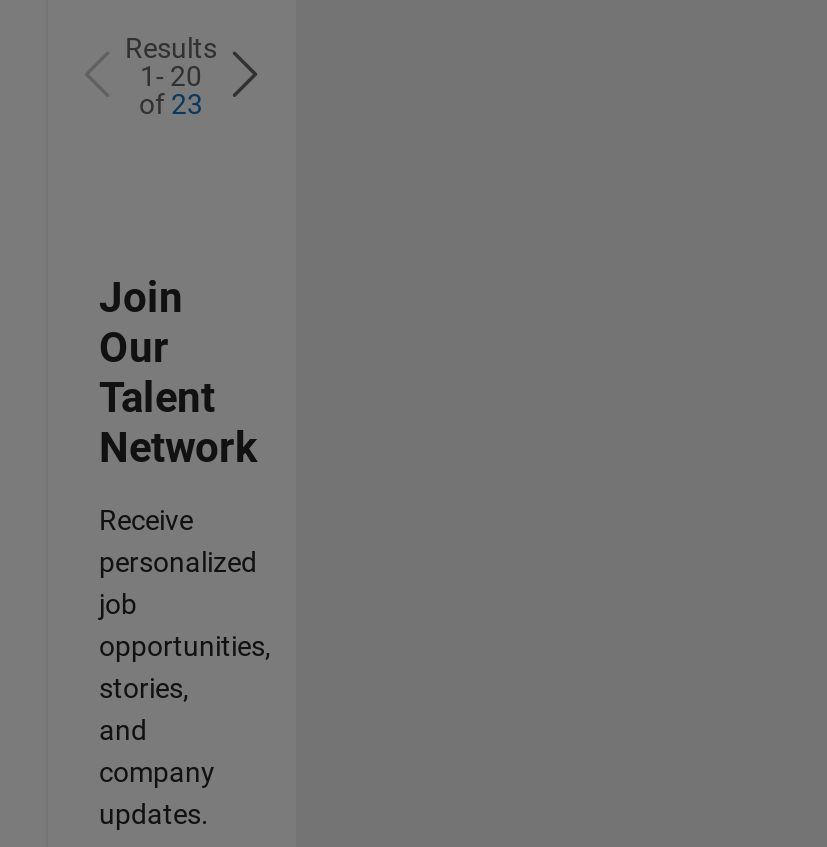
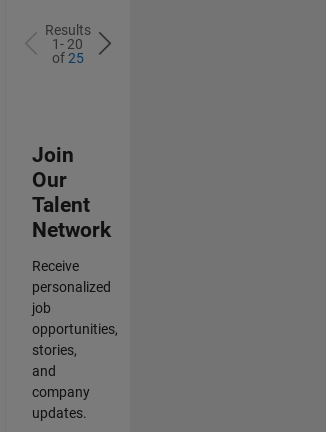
[139,88,203,120] of 23 -> [51,50,83,66] of 25

